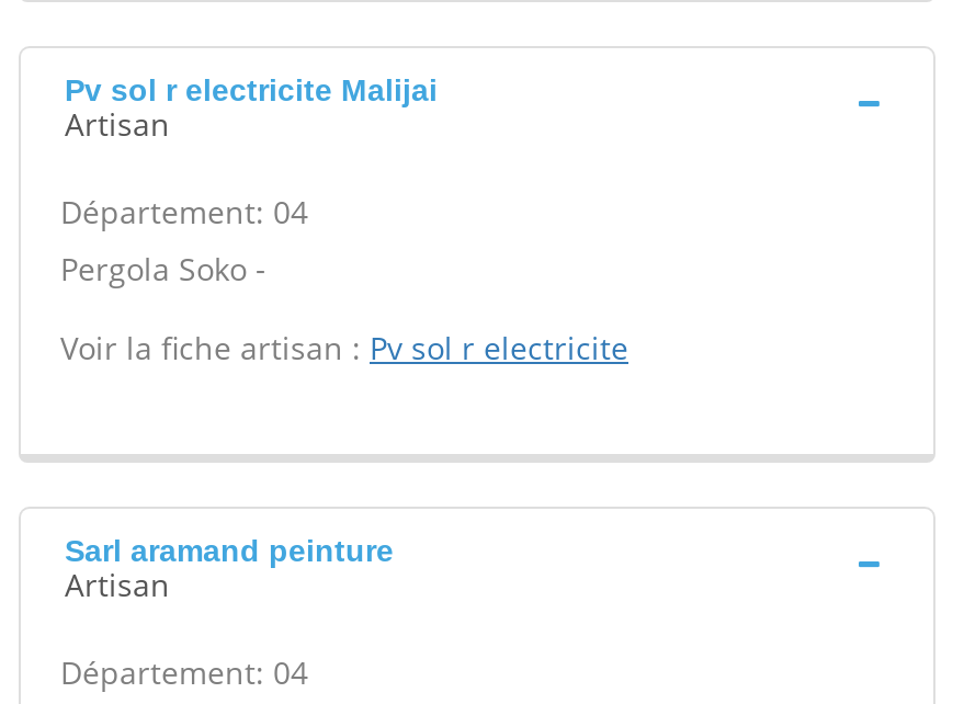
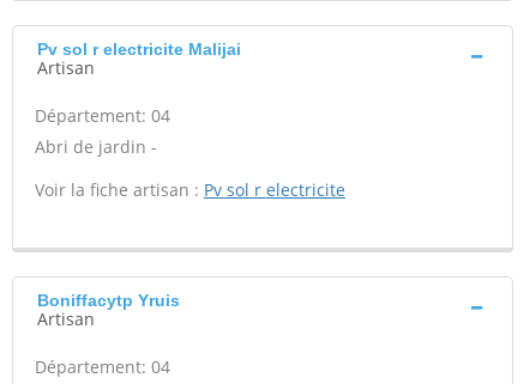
[60,248,266,289] Pergola Soko - -> [35,135,157,158] Abri de jardin -
[65,533,394,568] Sarl aramand peinture -> [37,291,180,310] Boniffacytp Yruis

